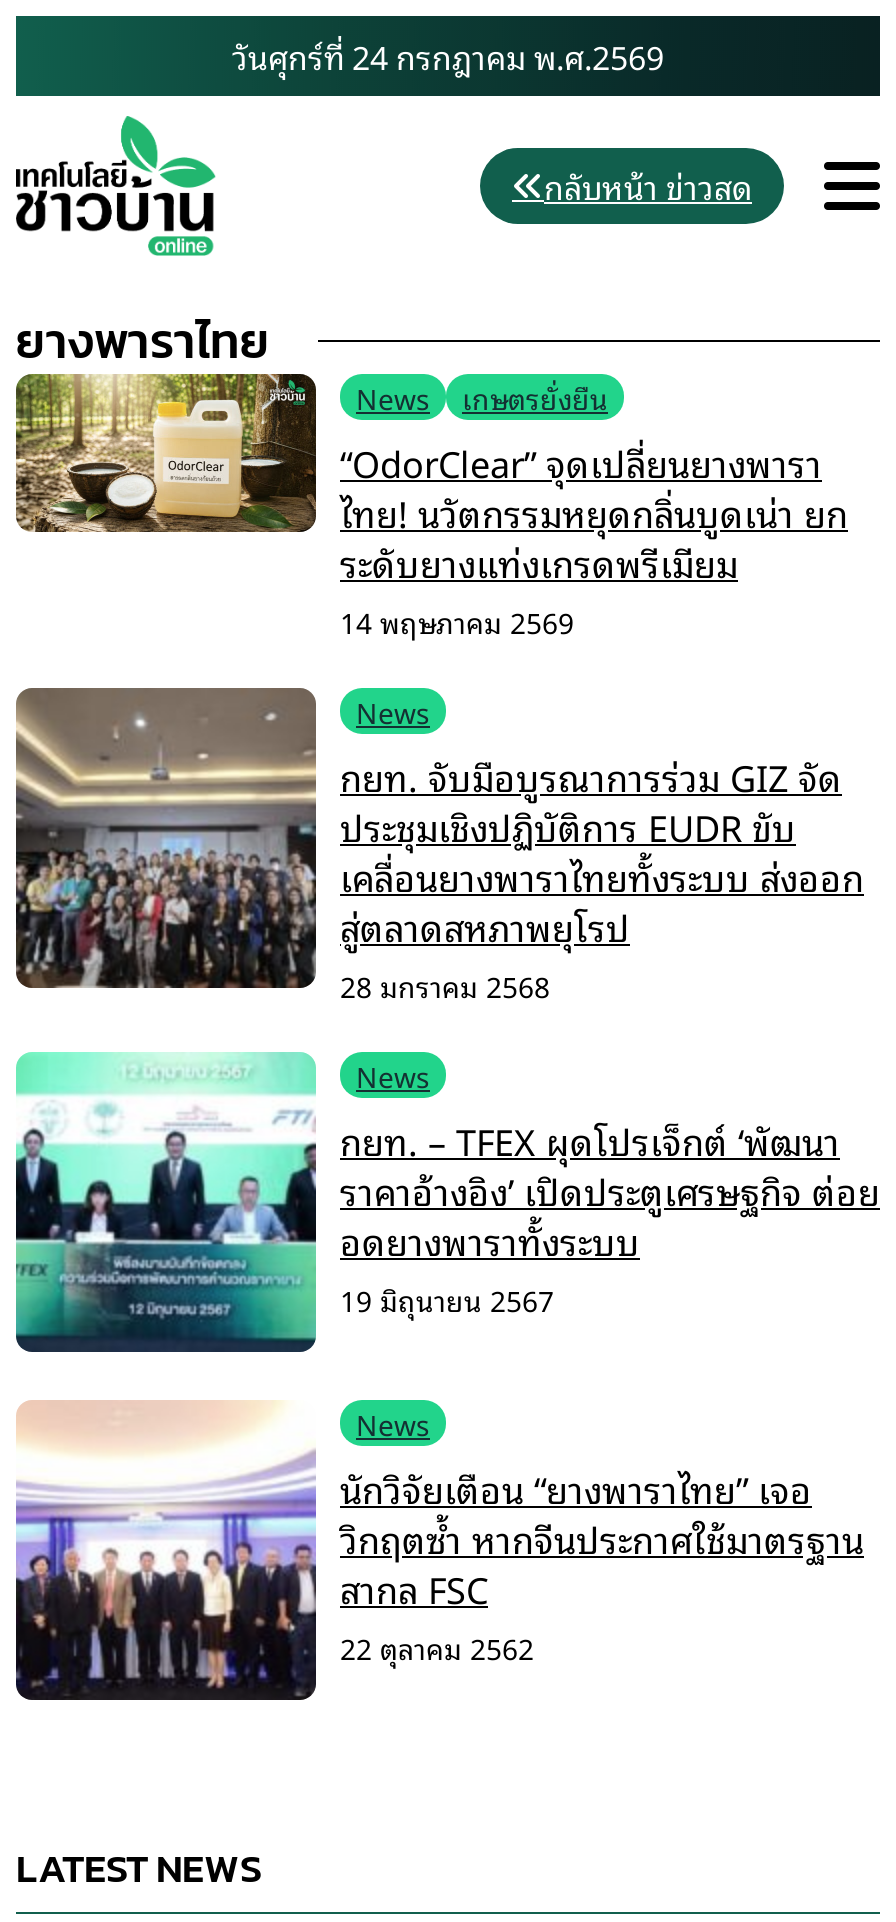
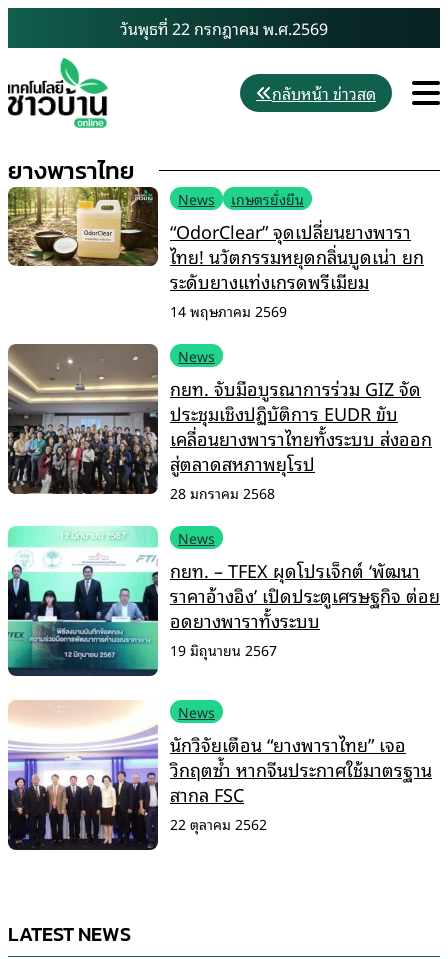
[232,30,664,82] วันศุกร์ที่ 24 กรกฎาคม พ.ศ.2569 -> [120,15,328,41] วันพุธที่ 22 กรกฎาคม พ.ศ.2569

